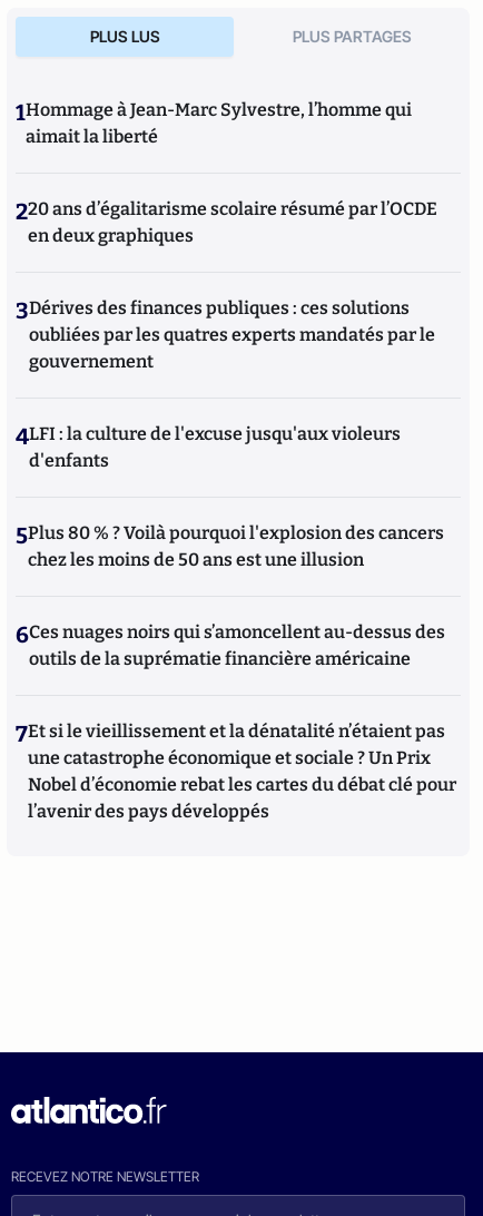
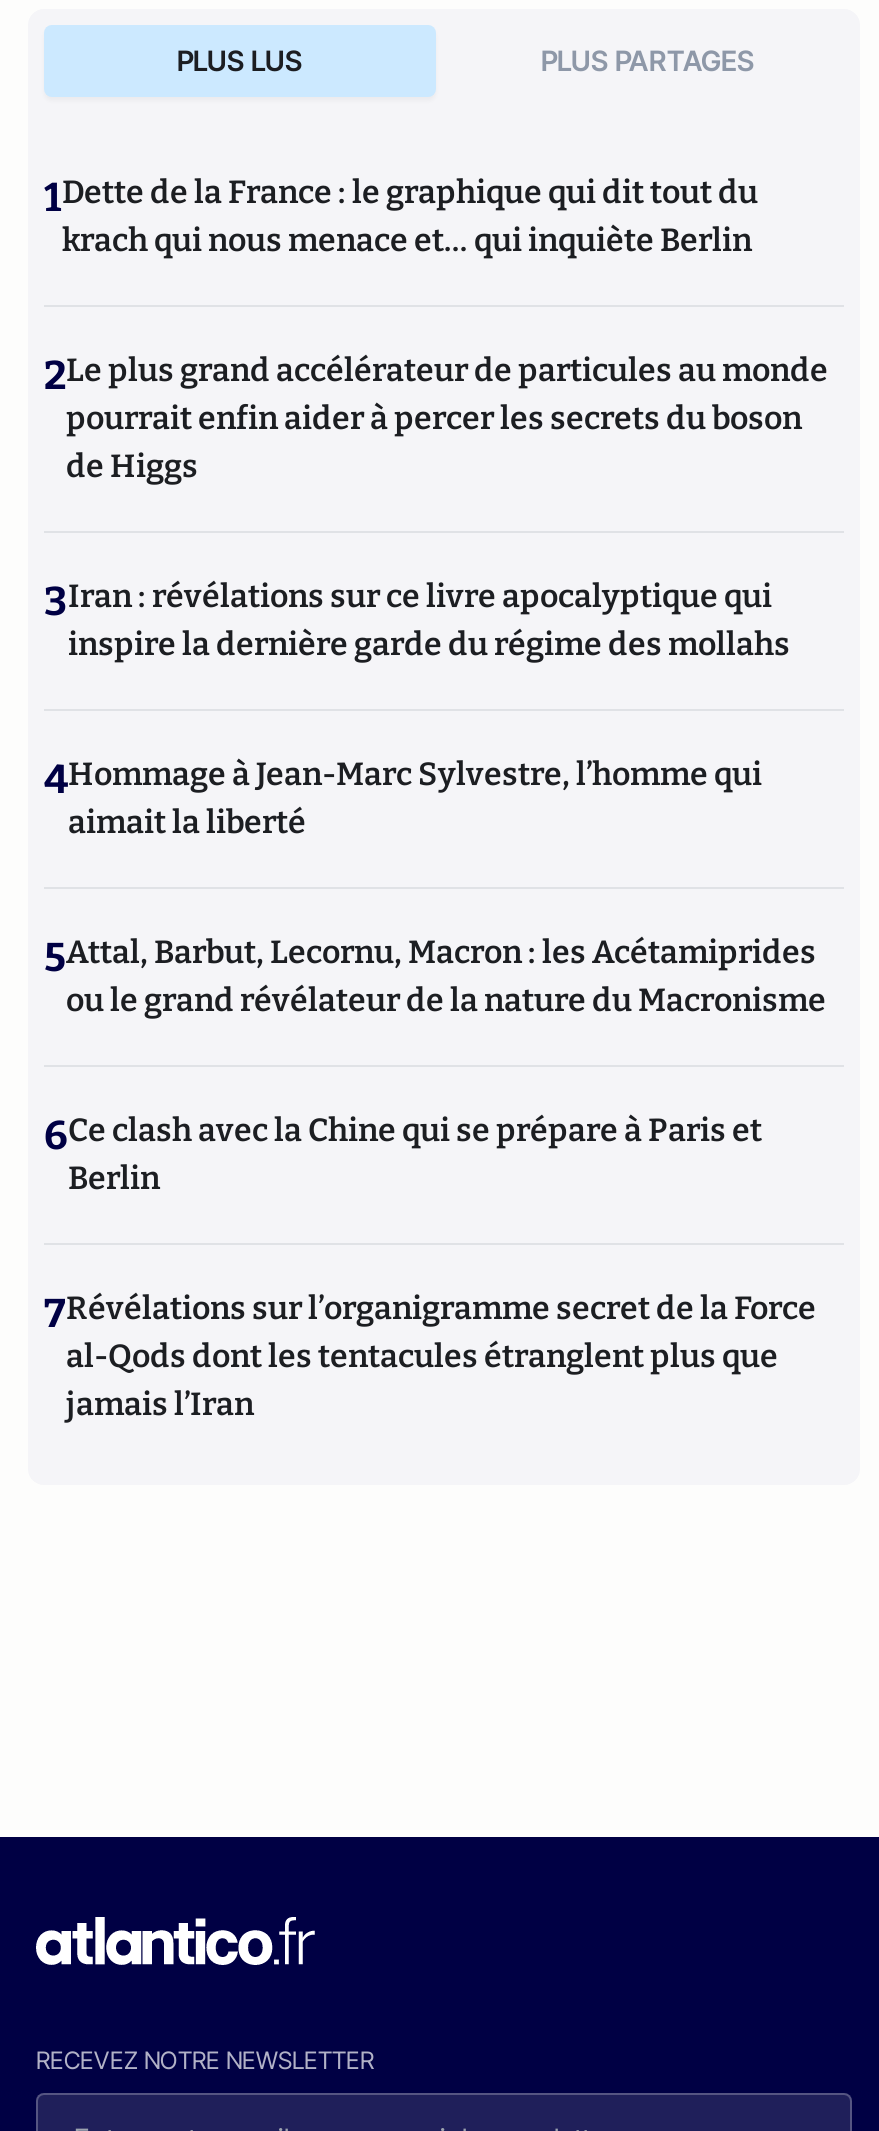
[16,99,412,126] 1Hommage à Jean-Marc Sylvestre, l’homme qui -> [44,173,828,803] 1Dette de la France : le graphique qui dit tout du | krach qui nous menace et… qui inquiète Berlin | 2Le plus grand accélérateur de particules au monde | pourrait enfin aider à percer les secrets du boson | de Higgs | 3Iran : révélations sur ce livre apocalyptique qui | inspire la dernière garde du régime des mollahs | 4Hommage à Jean-Marc Sylvestre, l’homme qui
moved [26,126,158,147] -> [68,803,306,841]: aimait la liberté
[16,198,456,822] 220 ans d’égalitarisme scolaire résumé par l’OCDE | en deux graphiques | 3Dérives des finances publiques : ces solutions | oubliées par les quatres experts mandatés par le | gouvernement | 4LFI : la culture de l'excuse jusqu'aux violeurs | d'enfants | 5Plus 80 % ? Voilà pourquoi l'explosion des cancers | chez les moins de 50 ans est une illusion | 6Ces nuages noirs qui s’amoncellent au-dessus des | outils de la suprématie financière américaine | 7Et si le vieillissement et la dénatalité n’étaient pas | une catastrophe économique et sociale ? Un Prix | Nobel d’économie rebat les cartes du débat clé pour | l’avenir des pays développés -> [44,933,826,1423] 5Attal, Barbut, Lecornu, Macron : les Acétamiprides | ou le grand révélateur de la nature du Macronisme | 6Ce clash avec la Chine qui se prépare à Paris et | Berlin | 7Révélations sur l’organigramme secret de la Force | al-Qods dont les tentacules étranglent plus que | jamais l’Iran

